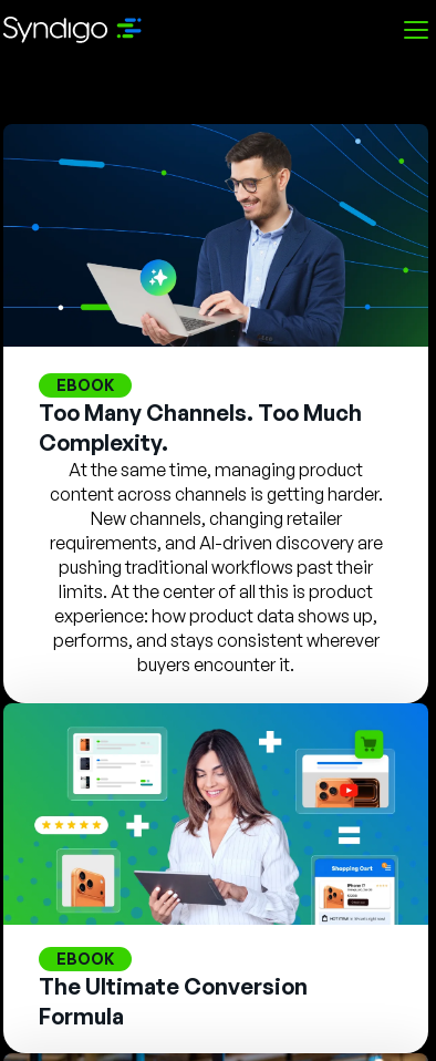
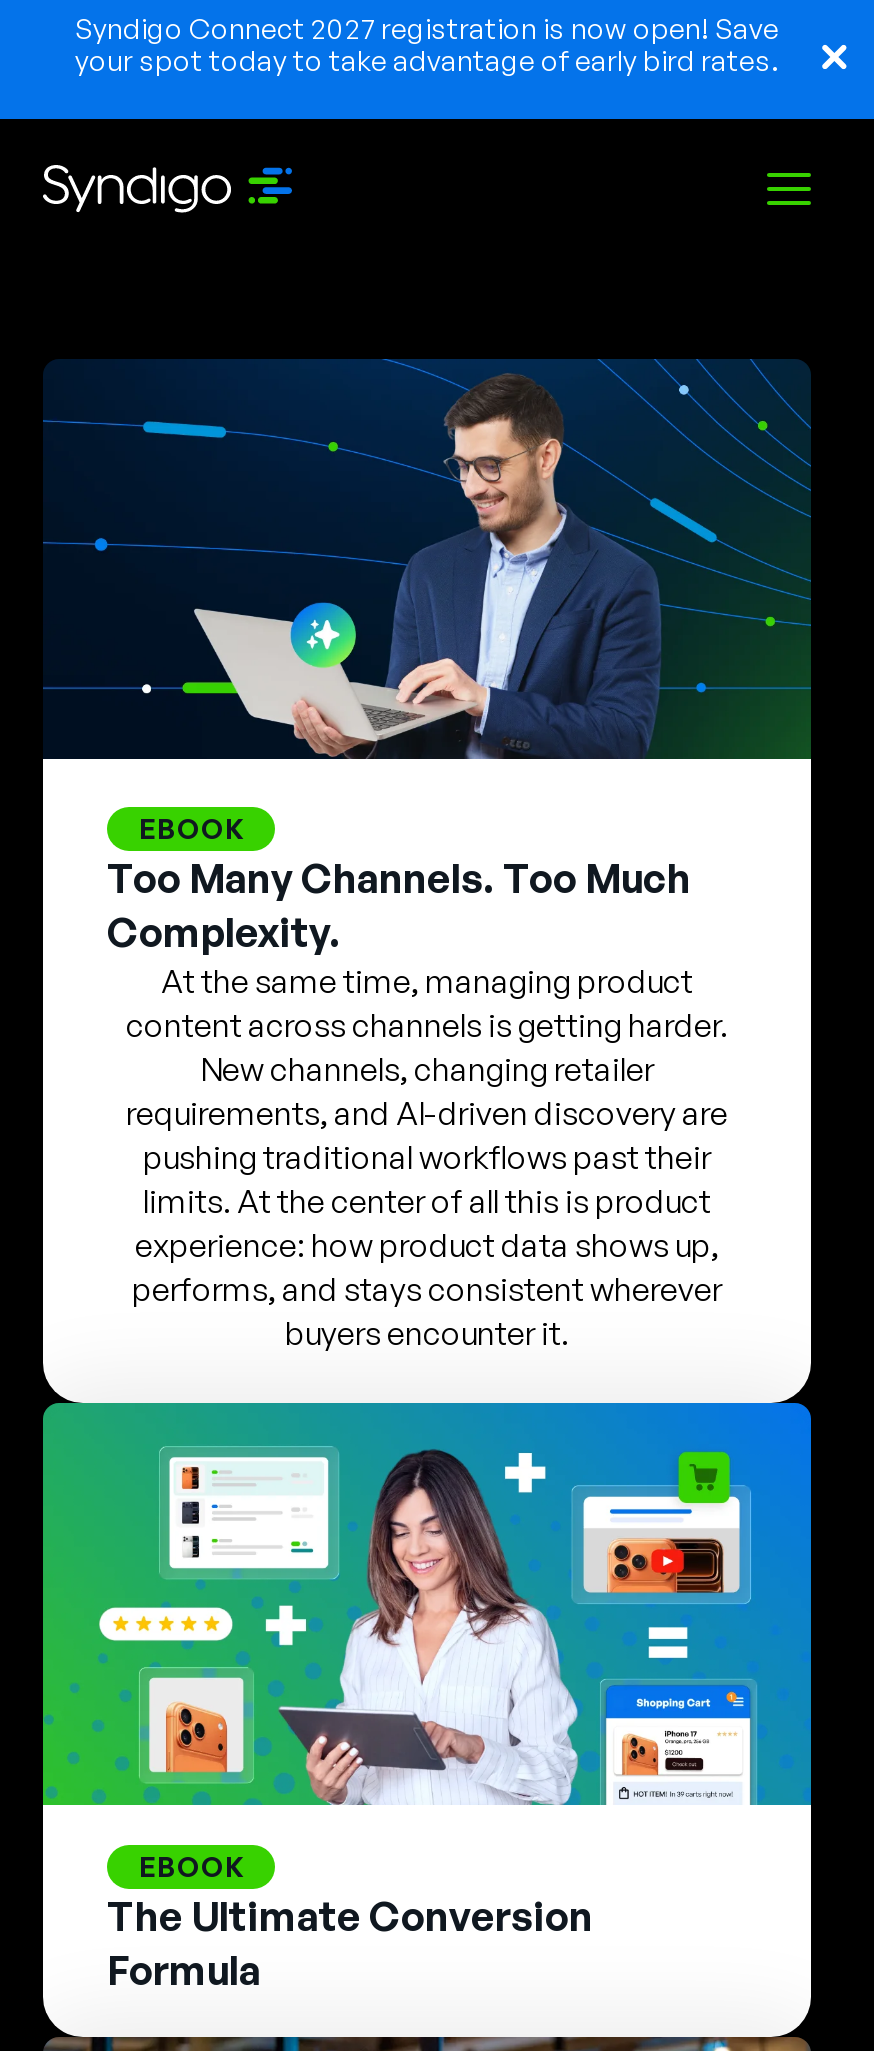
none -> [75,11,779,77] Syndigo Connect 2027 registration is now open! Save | your spot today to take advantage of early bird rates.

